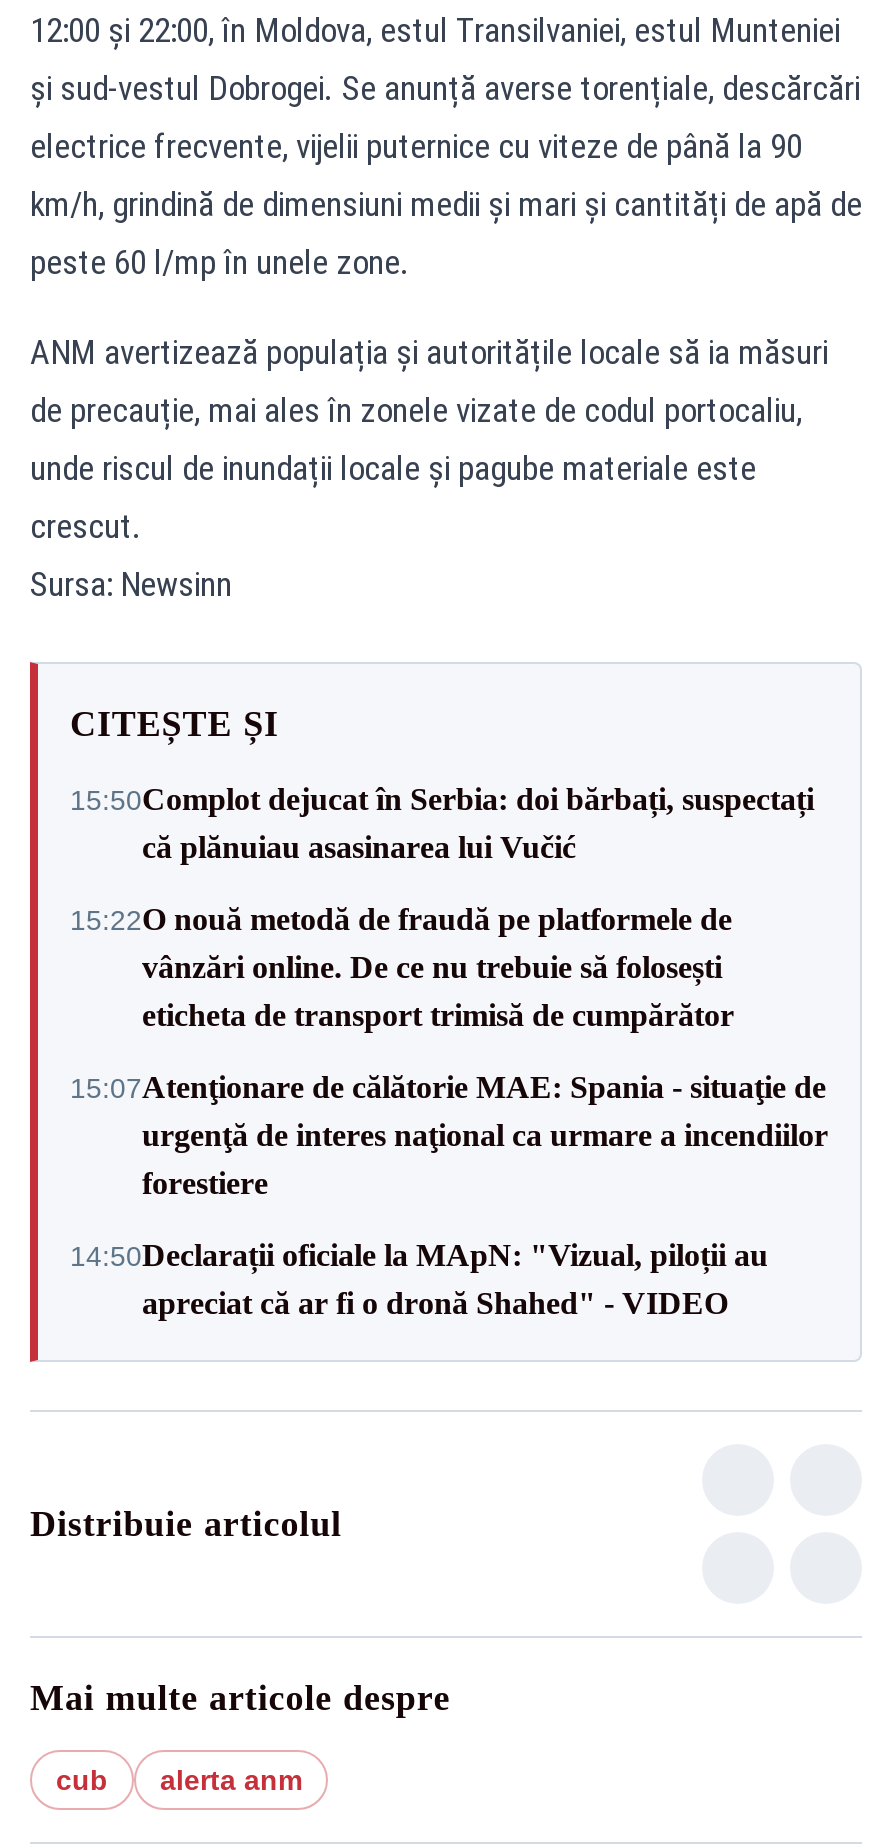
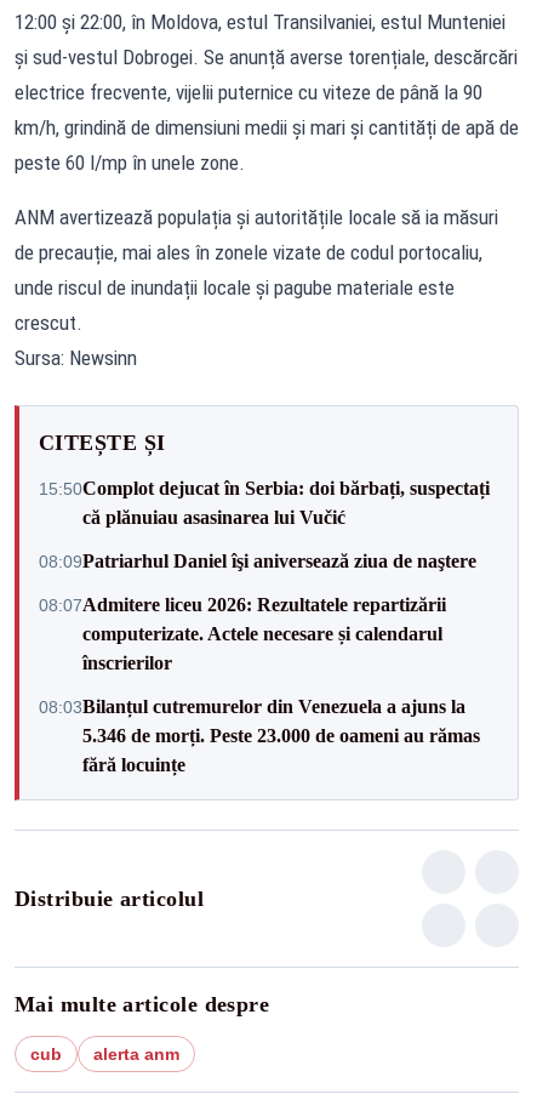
[70,902,734,1032] 15:22O nouă metodă de fraudă pe platformele de | vânzări online. De ce nu trebuie să folosești | eticheta de transport trimisă de cumpărător -> [39,550,476,571] 08:09Patriarhul Daniel îşi aniversează ziua de naştere
[70,1070,828,1200] 15:07Atenţionare de călătorie MAE: Spania - situaţie de | urgenţă de interes naţional ca urmare a incendiilor | forestiere -> [39,594,446,673] 08:07Admitere liceu 2026: Rezultatele repartizării | computerizate. Actele necesare și calendarul | înscrierilor
[70,1238,768,1320] 14:50Declarații oficiale la MApN: "Vizual, piloții au | apreciat că ar fi o dronă Shahed" - VIDEO -> [39,696,480,774] 08:03Bilanțul cutremurelor din Venezuela a ajuns la | 5.346 de morți. Peste 23.000 de oameni au rămas | fără locuințe

